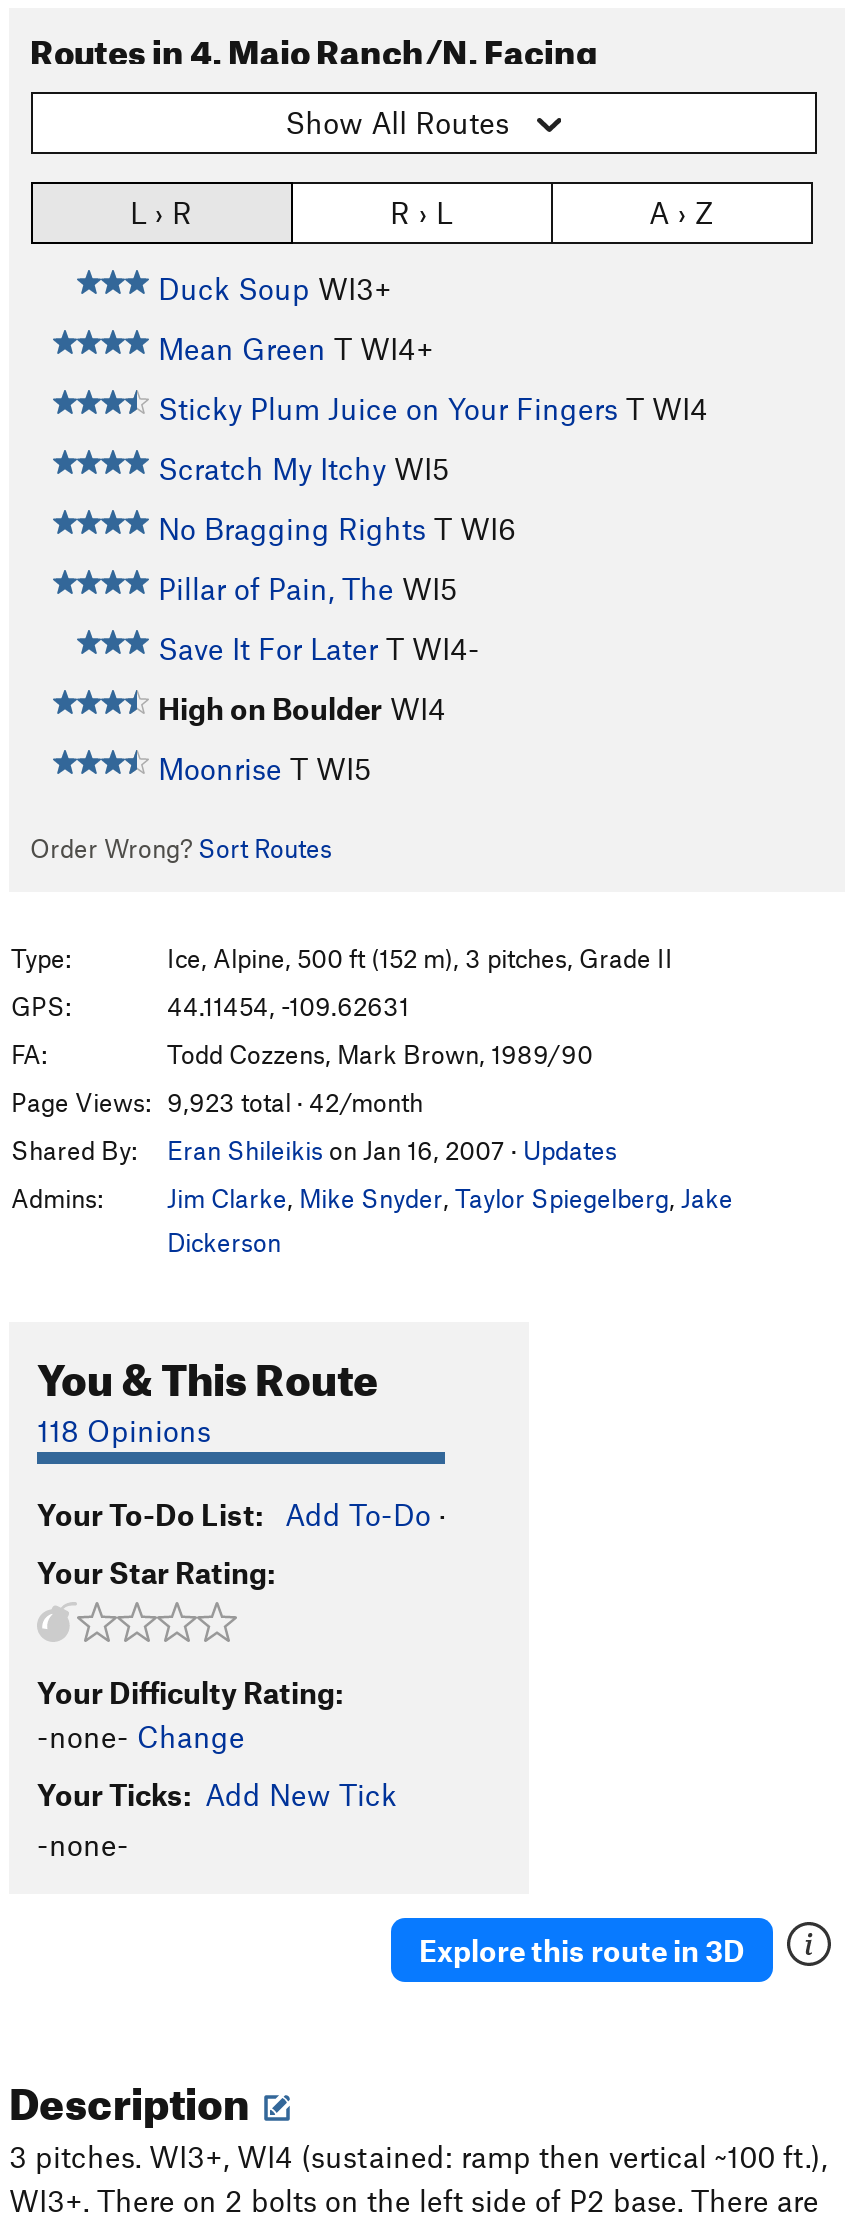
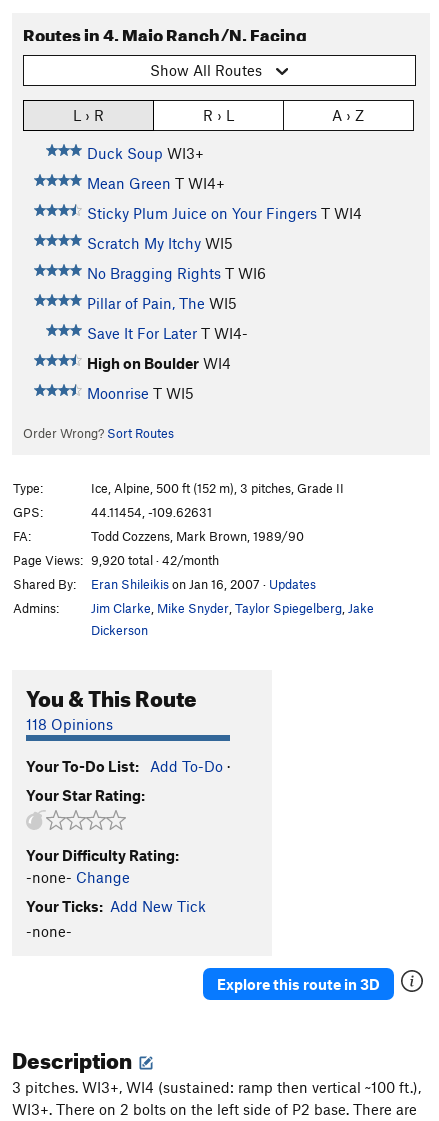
[11,1086,423,1118] Page Views: 9,923 total · 42/month -> [13,552,219,568] Page Views: 9,920 total · 42/month

